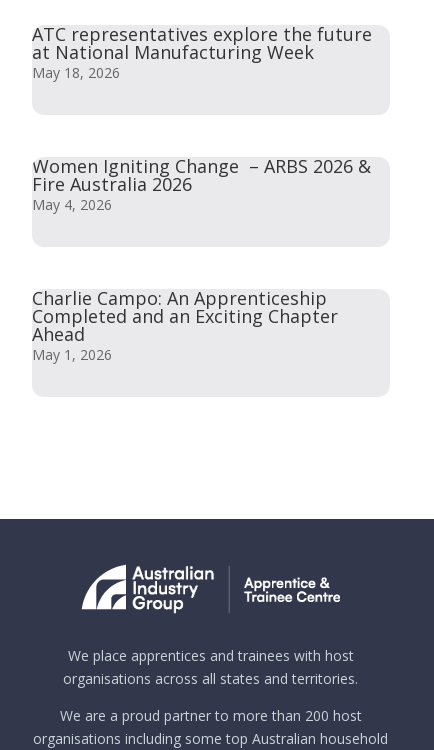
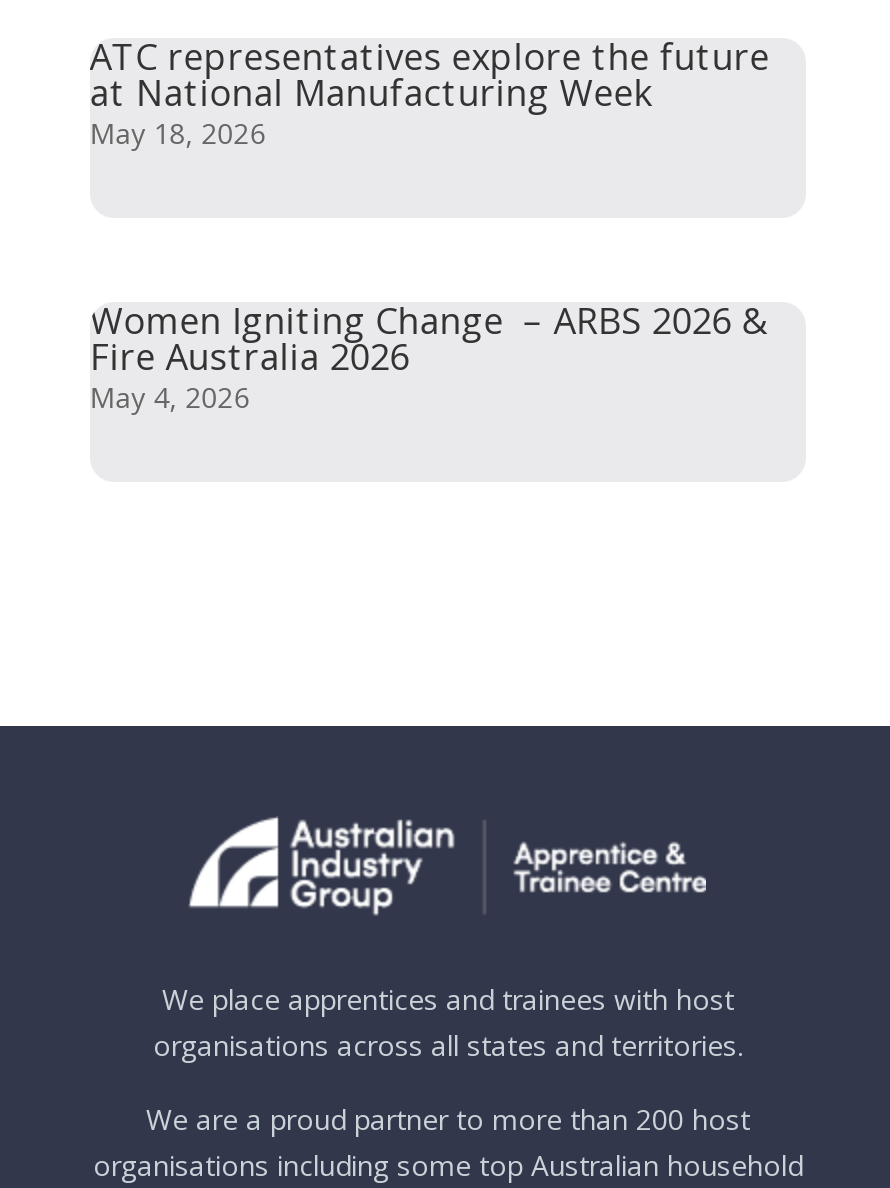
[32,286,338,364] Charlie Campo: An Apprenticeship | Completed and an Exciting Chapter | Ahead | May 1, 2026 -> none

